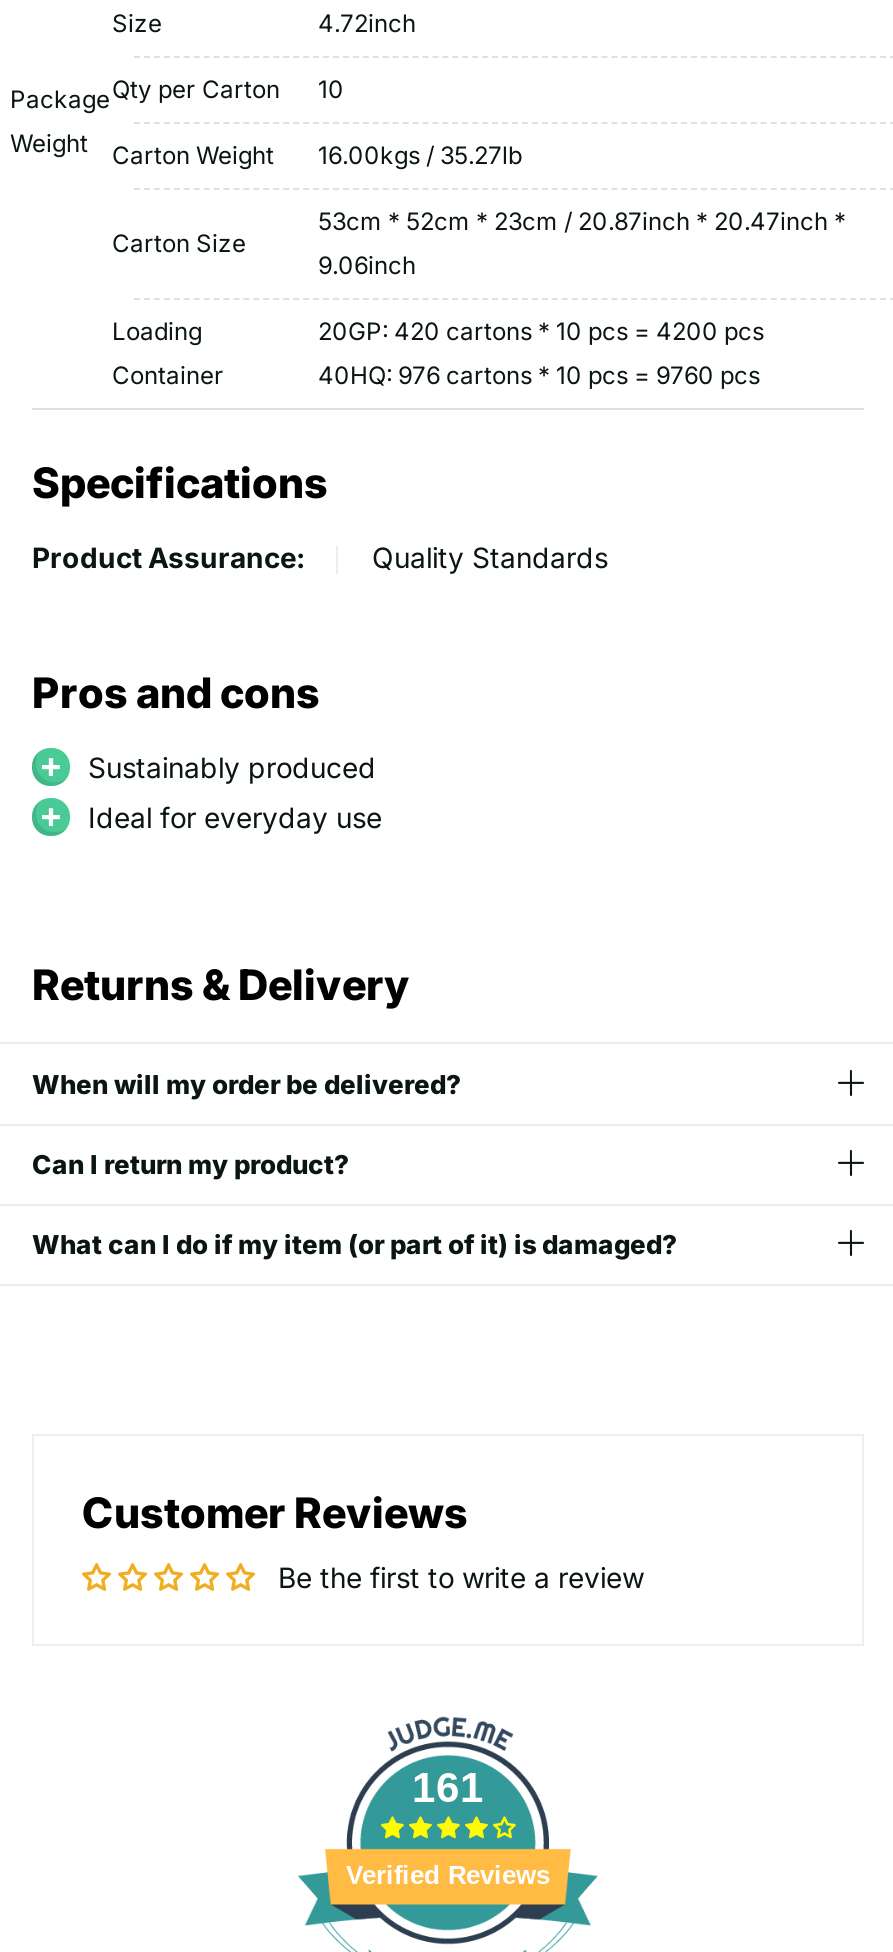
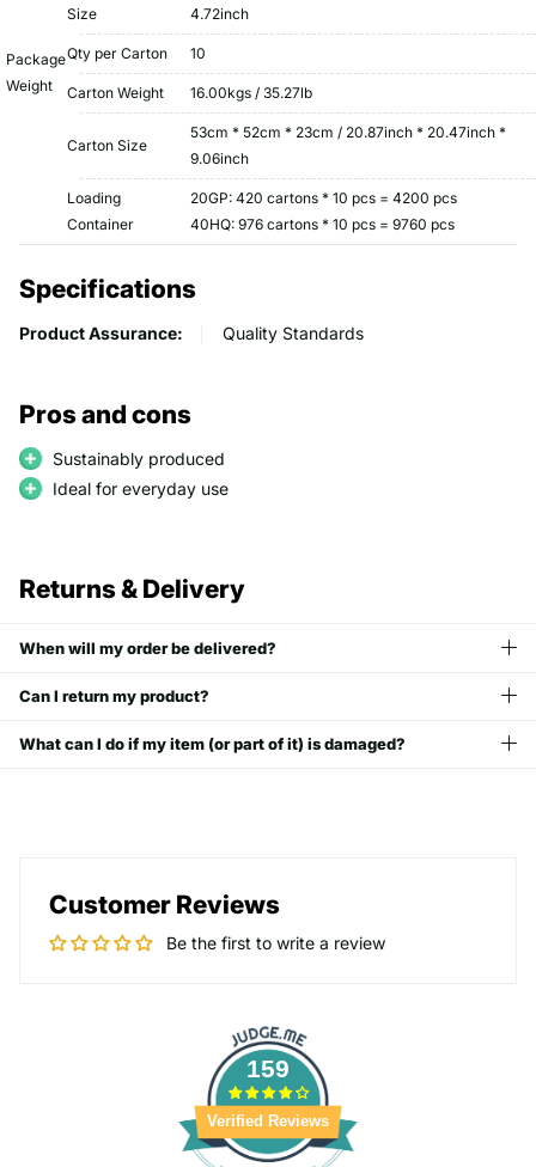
[412,1764,484,1810] 161 -> [246,1055,290,1082] 159

